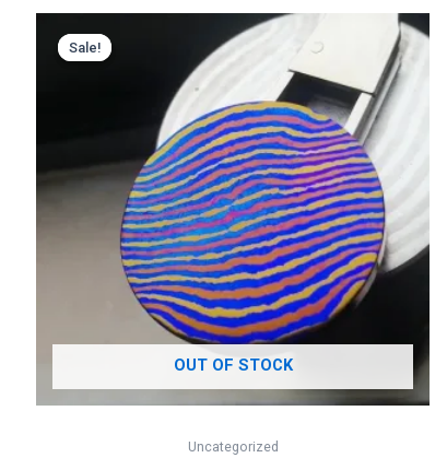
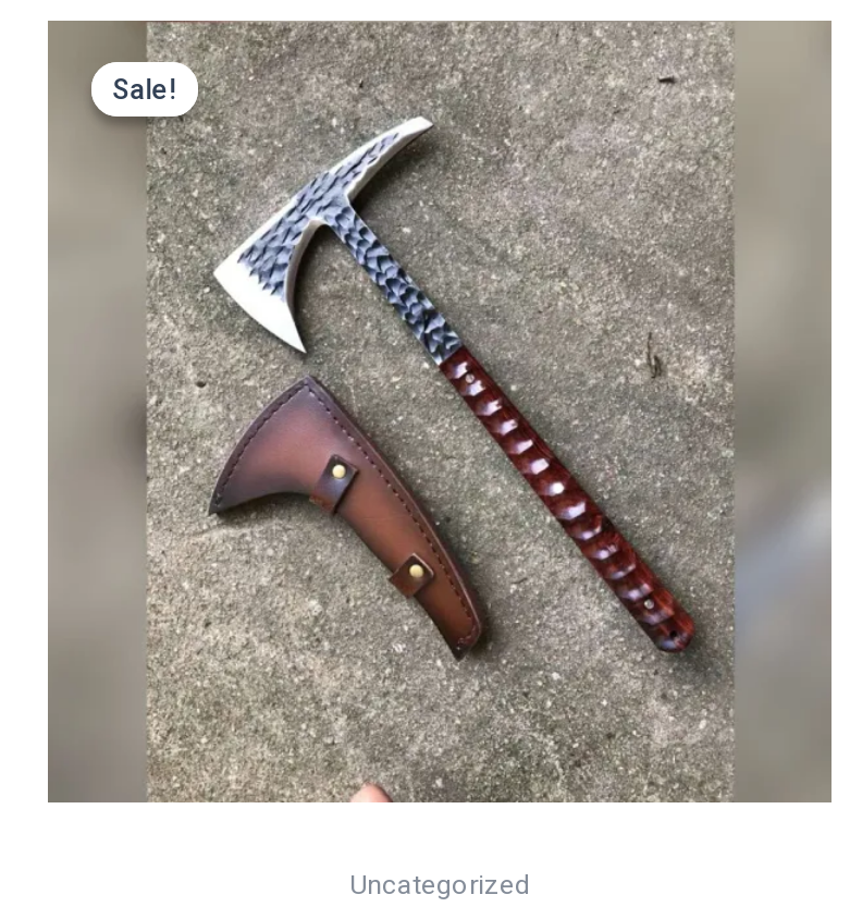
[36,12,430,407] [image] -> [48,19,831,805] [image]
[173,355,292,375] OUT OF STOCK -> none

